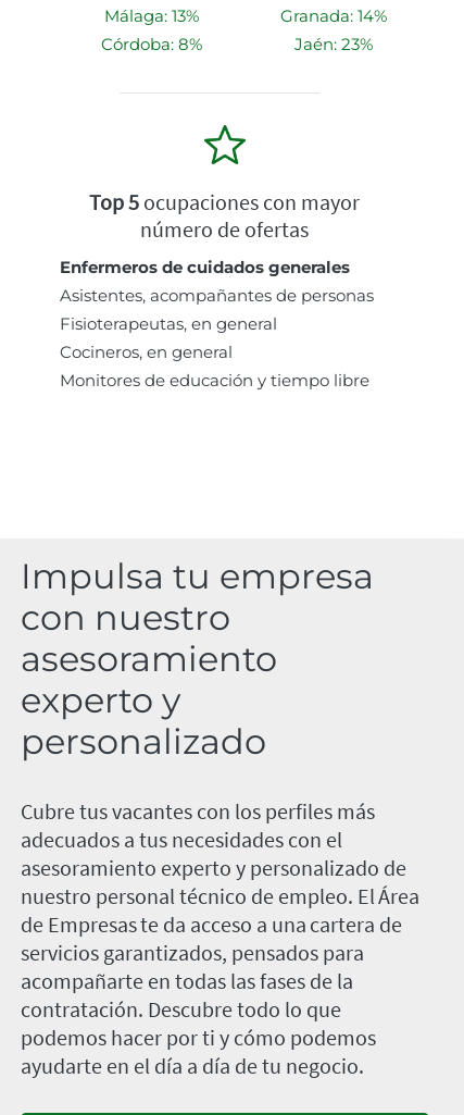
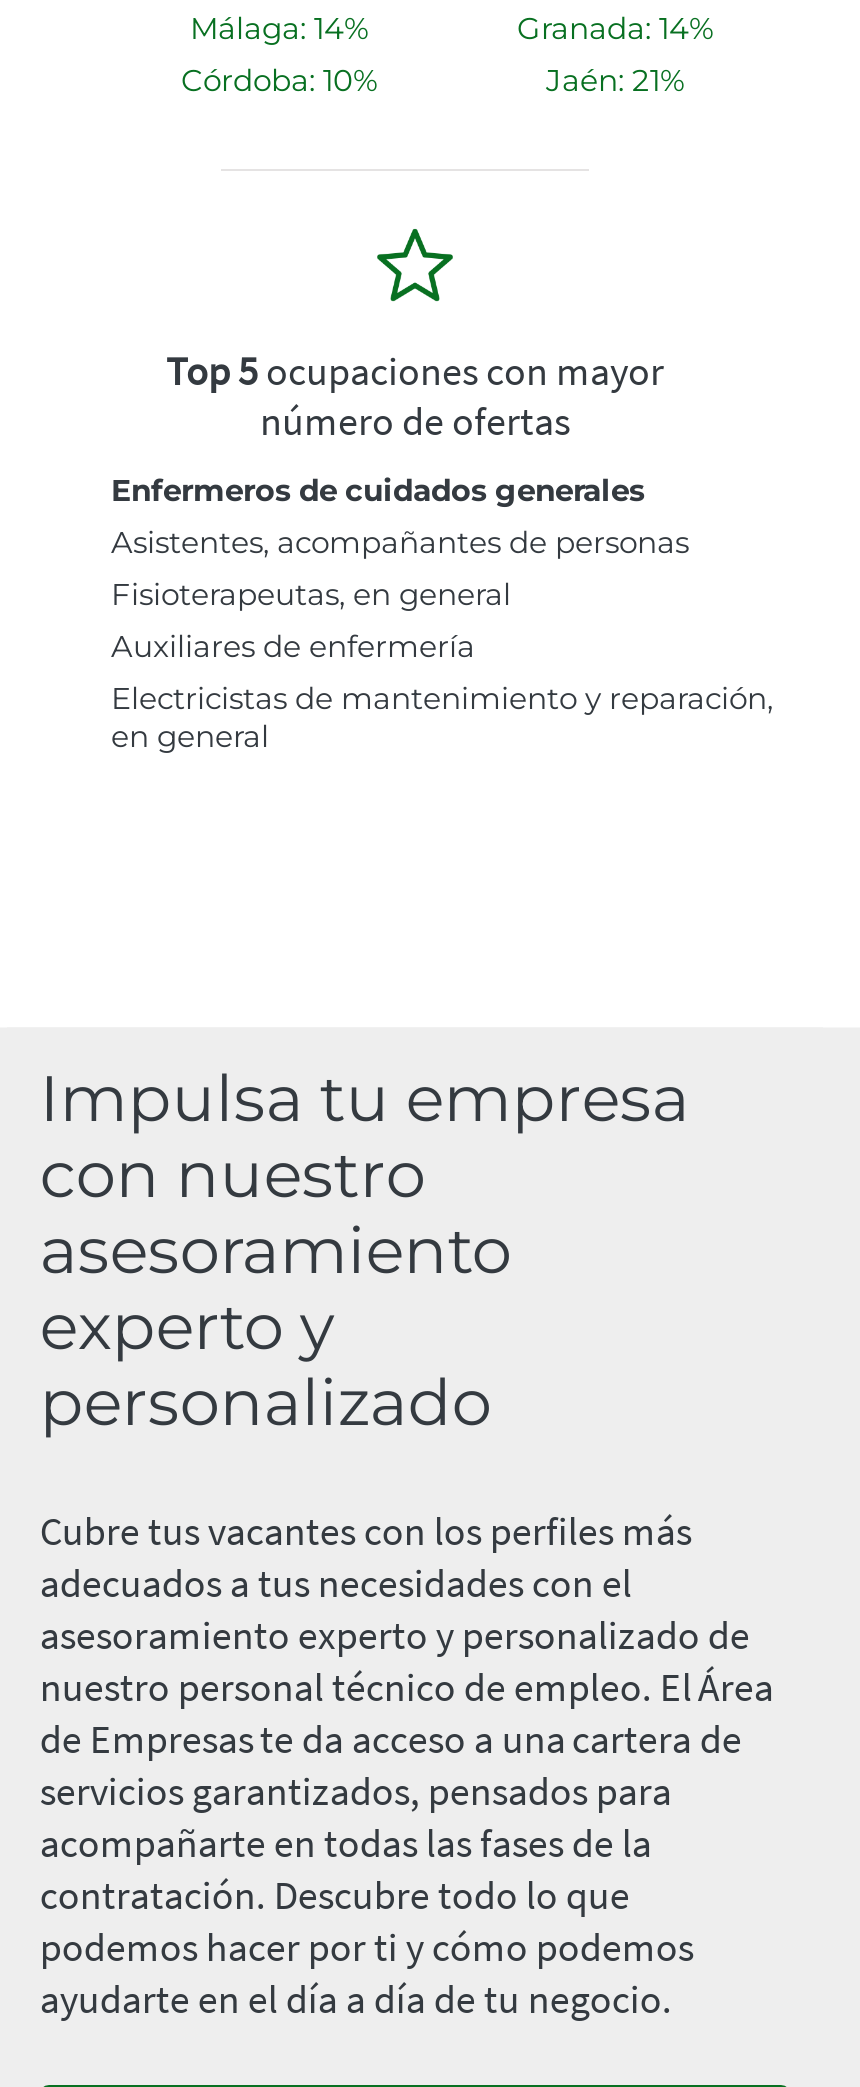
[104,6,198,26] Málaga: 13% -> [190,9,368,47] Málaga: 14%
[101,34,202,55] Córdoba: 8% -> [181,61,377,99] Córdoba: 10%
[294,34,373,55] Jaén: 23% -> [546,61,684,99] Jaén: 21%
[60,342,369,391] Cocineros, en general | Monitores de educación y tiempo libre -> [111,627,773,755] Auxiliares de enfermería | Electricistas de mantenimiento y reparación, | en general

